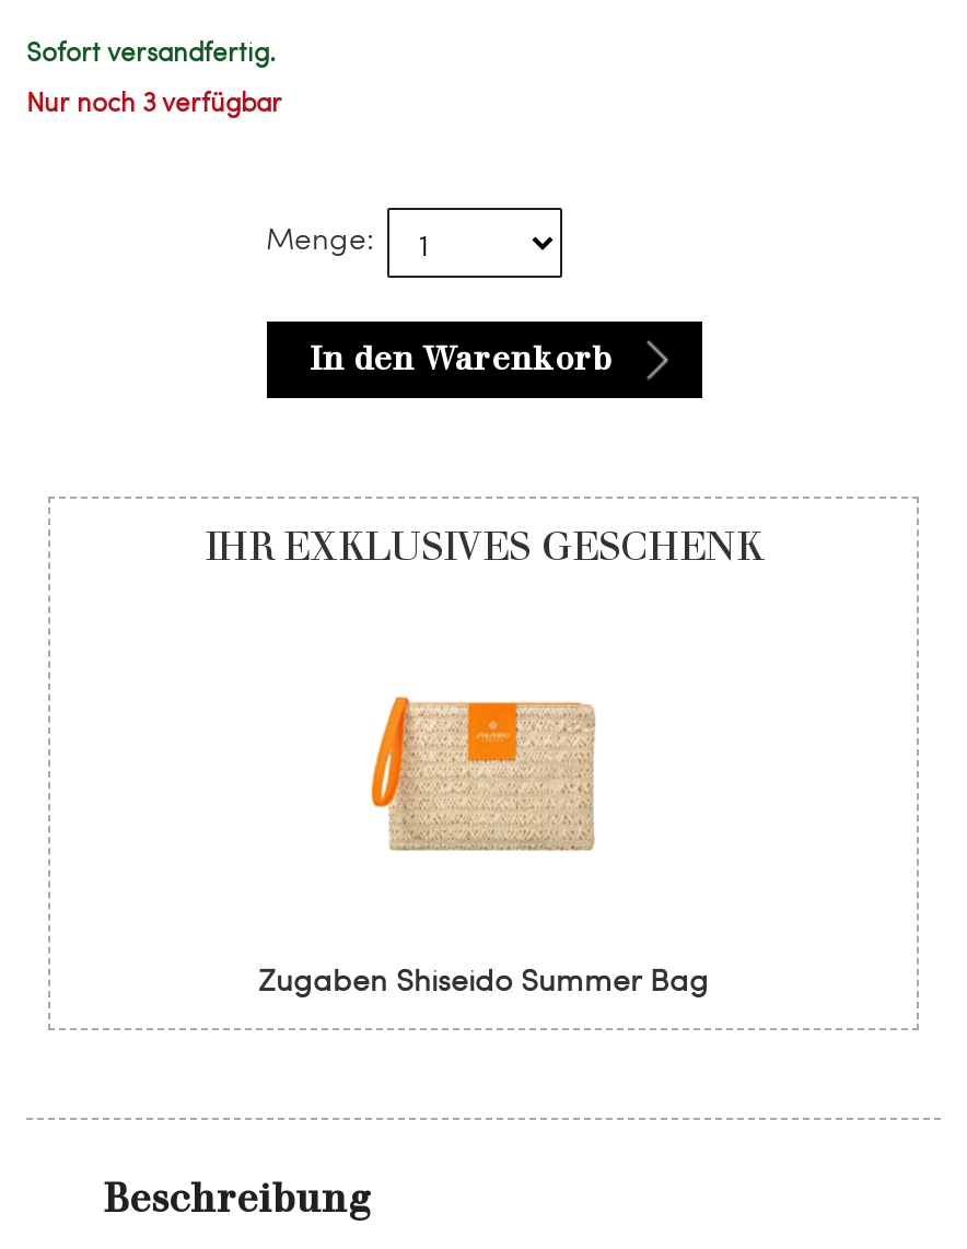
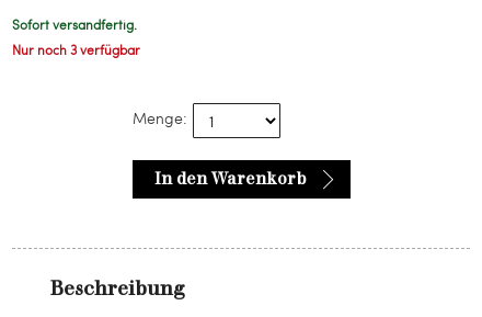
[205,523,762,571] IHR EXKLUSIVES GESCHENK -> none
[370,696,597,853] [image] -> none
[258,958,709,1000] Zugaben Shiseido Summer Bag -> none

